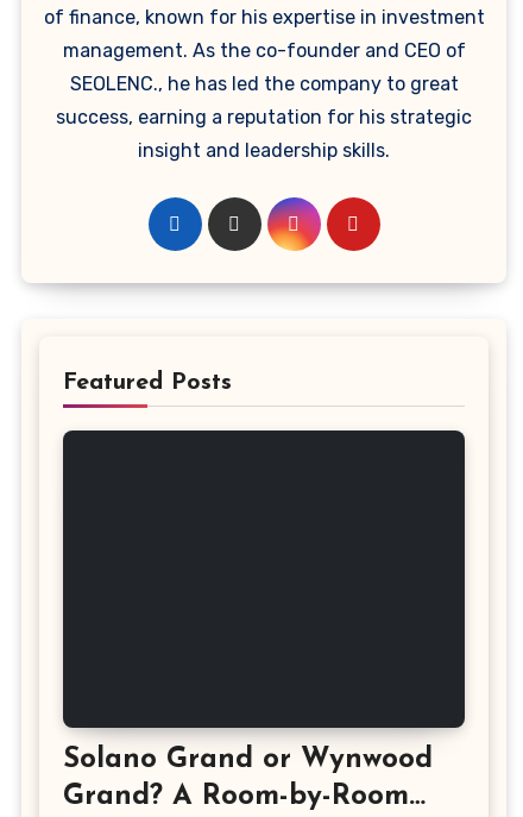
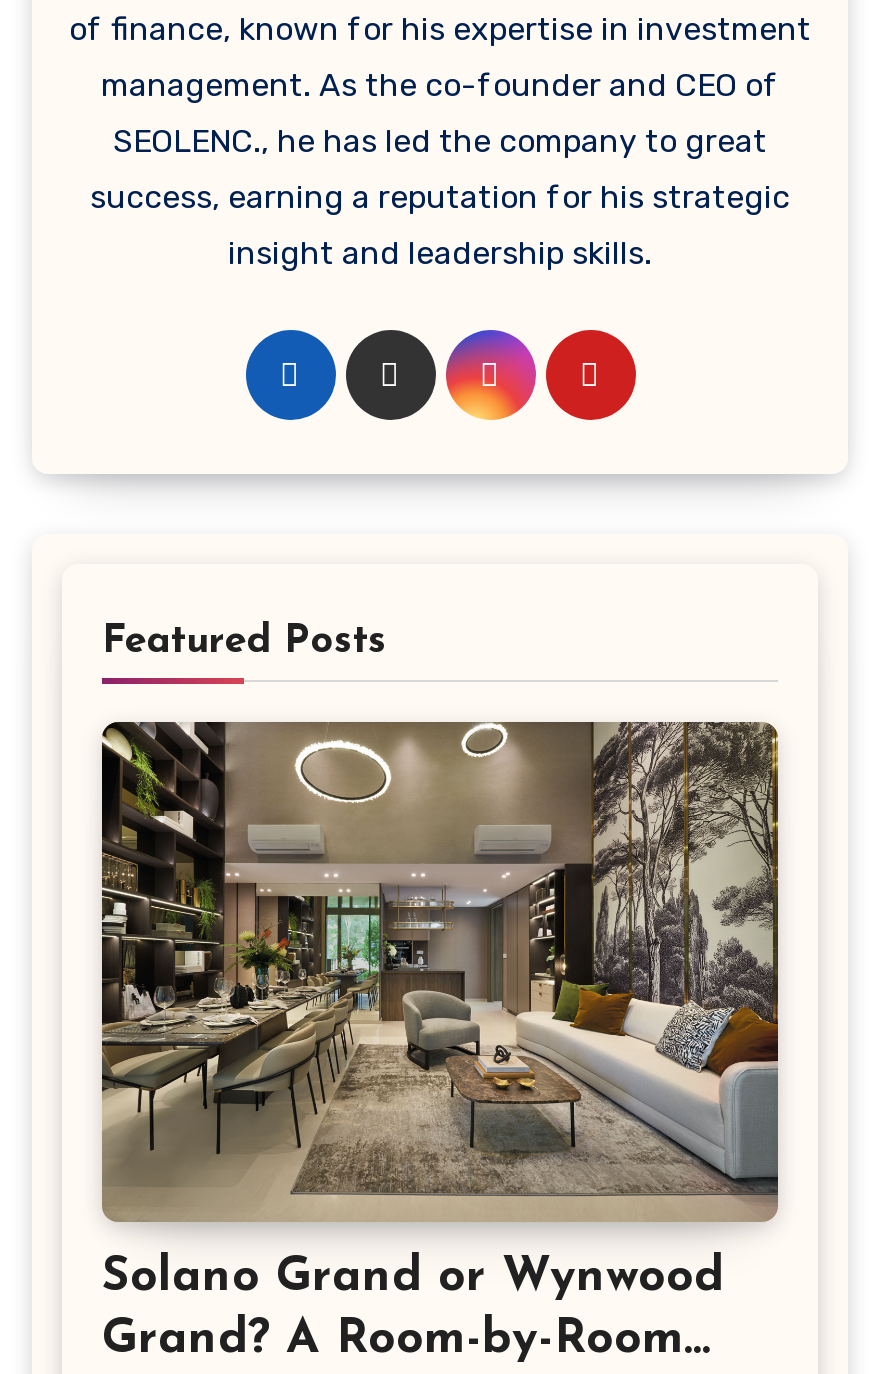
none -> [100,720,780,1224] [image]

